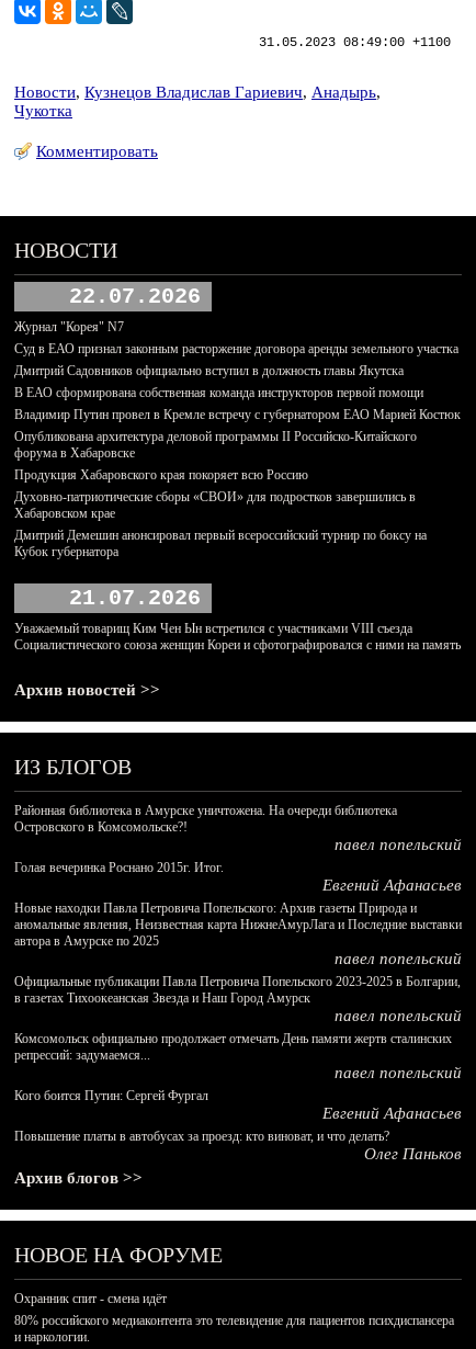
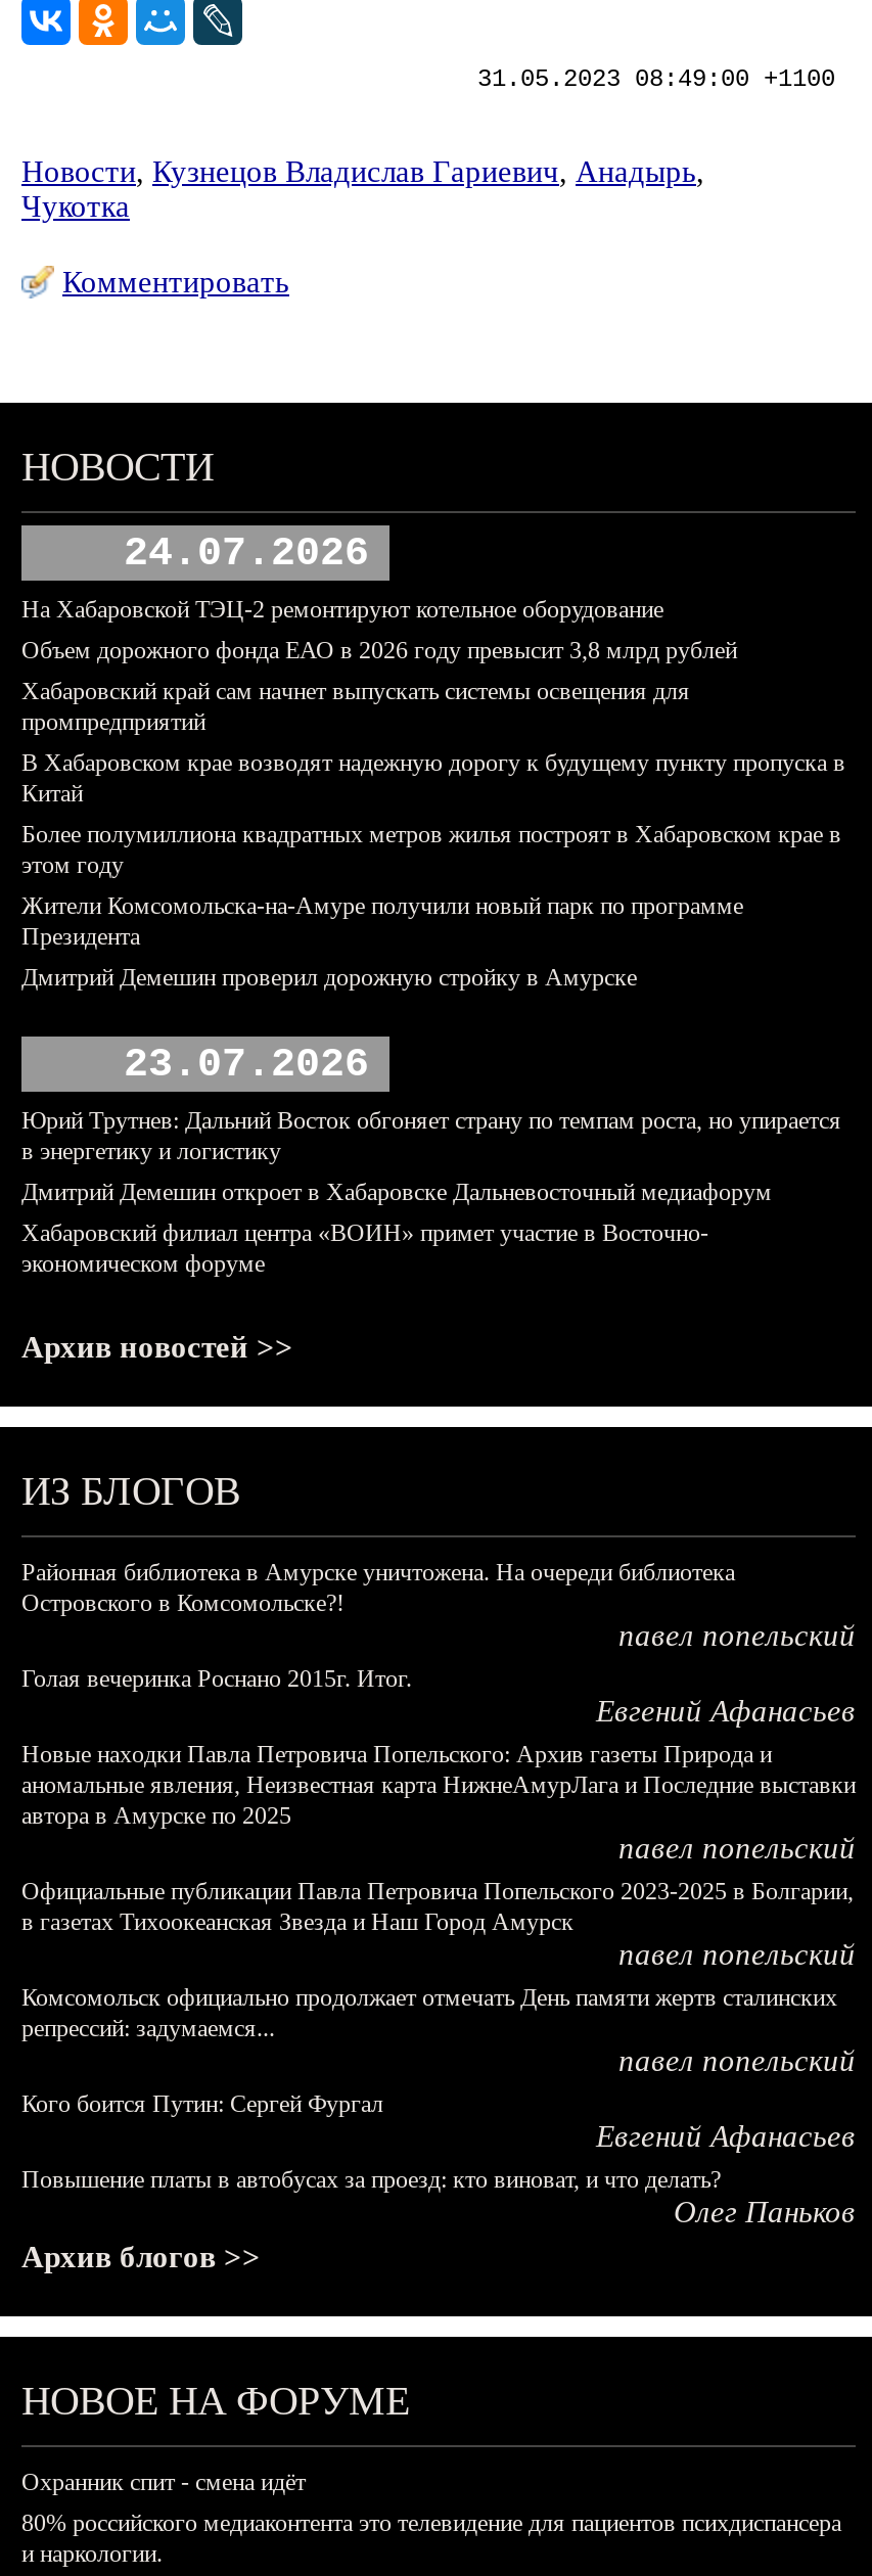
[14,284,461,559] 22.07.2026 | Журнал "Корея" N7 | Суд в ЕАО признал законным расторжение договора аренды земельного участка | Дмитрий Садовников официально вступил в должность главы Якутска | В ЕАО сформирована собственная команда инструкторов первой помощи | Владимир Путин провел в Кремле встречу с губернатором ЕАО Марией Костюк | Опубликована архитектура деловой программы II Российско-Китайского | форума в Хабаровске | Продукция Хабаровского края покоряет всю Россию | Духовно-патриотические сборы «СВОИ» для подростков завершились в | Хабаровском крае | Дмитрий Демешин анонсировал первый всероссийский турнир по боксу на | Кубок губернатора -> [21,530,845,992] 24.07.2026 | На Хабаровской ТЭЦ-2 ремонтируют котельное оборудование | Объем дорожного фонда ЕАО в 2026 году превысит 3,8 млрд рублей | Хабаровский край сам начнет выпускать системы освещения для | промпредприятий | В Хабаровском крае возводят надежную дорогу к будущему пункту пропуска в | Китай | Более полумиллиона квадратных метров жилья построят в Хабаровском крае в | этом году | Жители Комсомольска-на-Амуре получили новый парк по программе | Президента | Дмитрий Демешин проверил дорожную стройку в Амурске
[14,586,461,653] 21.07.2026 | Уважаемый товарищ Ким Чен Ын встретился с участниками VIII съезда | Социалистического союза женщин Кореи и сфотографировался с ними на память -> [21,1041,841,1278] 23.07.2026 | Юрий Трутнев: Дальний Восток обгоняет страну по темпам роста, но упирается | в энергетику и логистику | Дмитрий Демешин откроет в Хабаровске Дальневосточный медиафорум | Хабаровский филиал центра «ВОИН» примет участие в Восточно- | экономическом форуме

